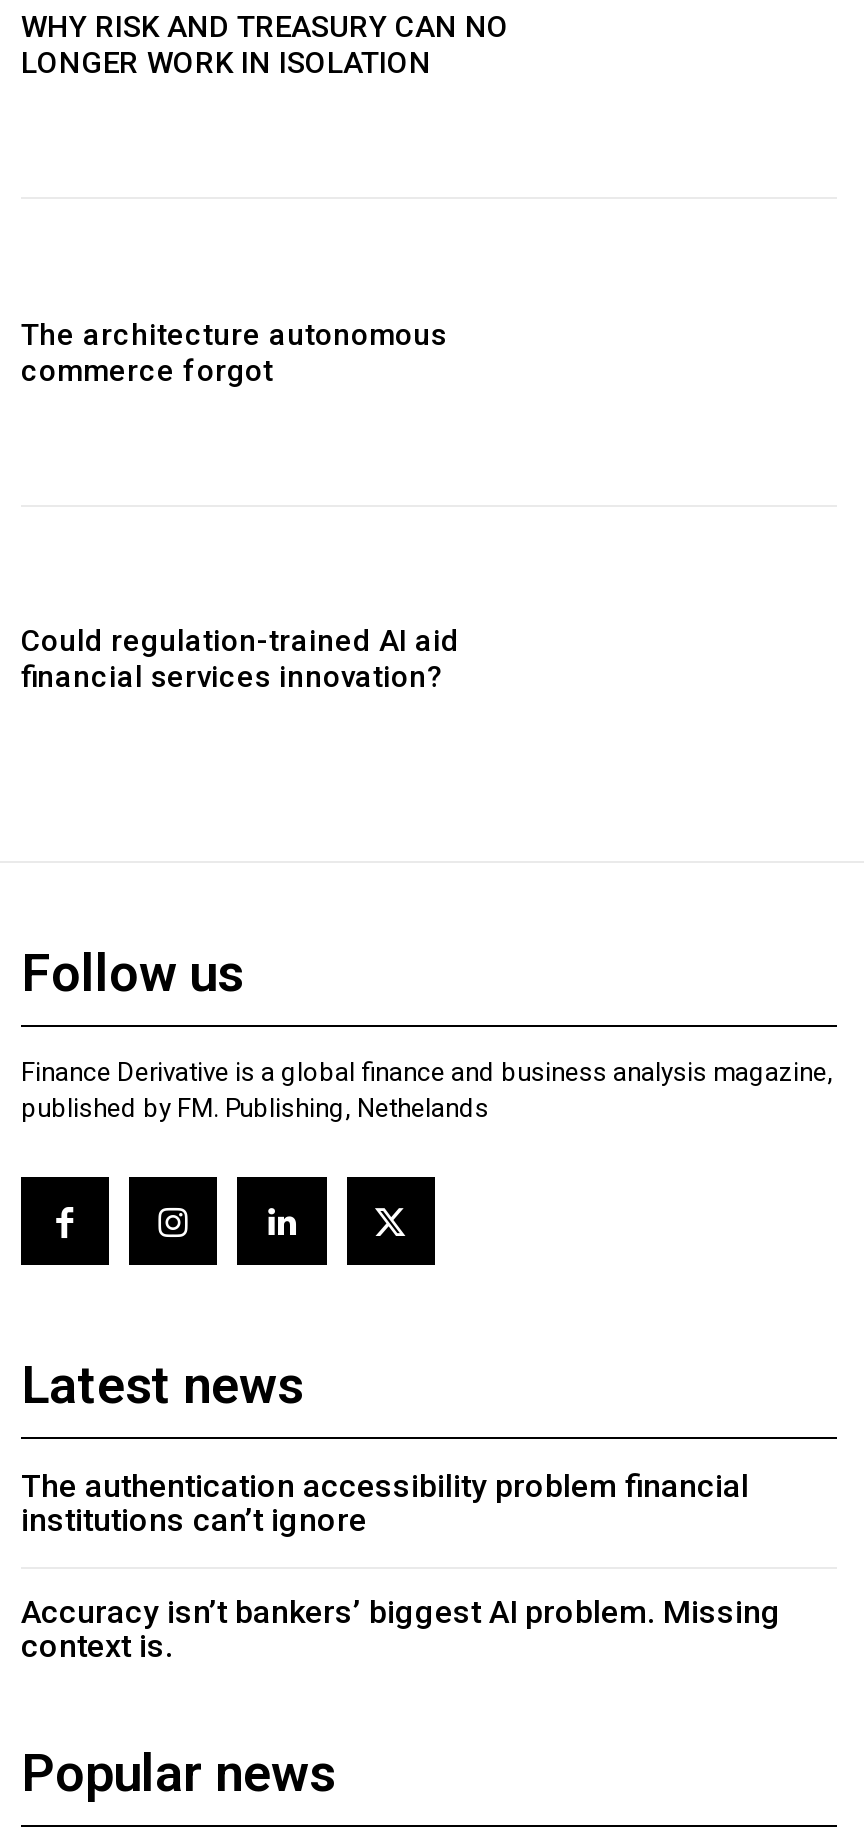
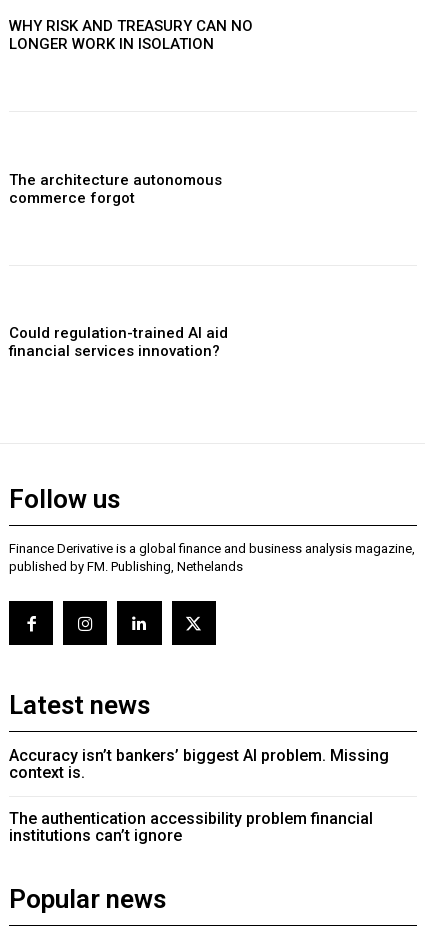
moved [21,1468,749,1540] -> [9,809,373,845]: The authentication accessibility problem financial | institutions can’t ignore
moved [21,1594,781,1666] -> [9,746,389,782]: Accuracy isn’t bankers’ biggest AI problem. Missing | context is.

